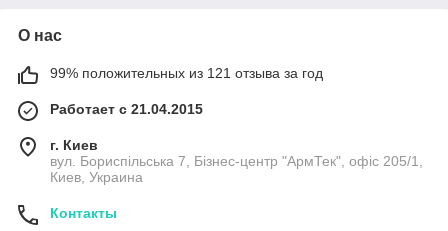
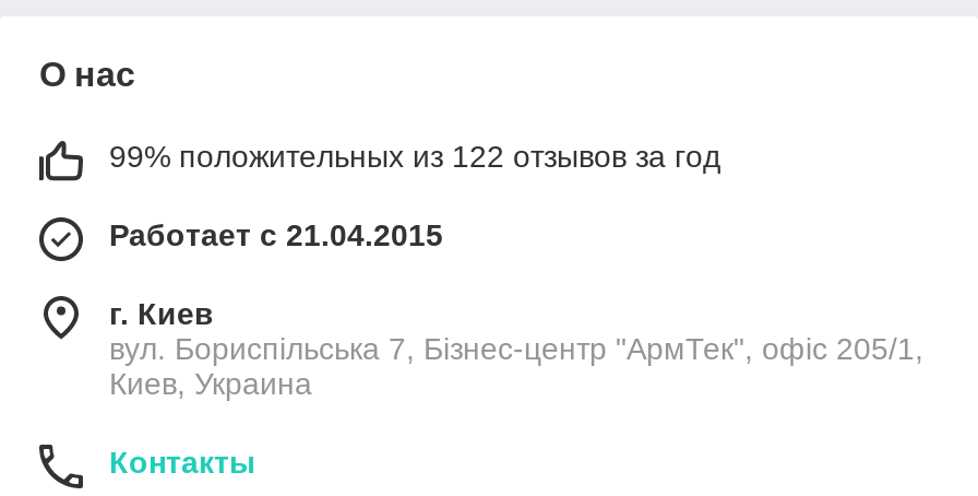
[50,65,323,81] 99% положительных из 121 отзыва за год -> [109,140,720,175] 99% положительных из 122 отзывов за год

